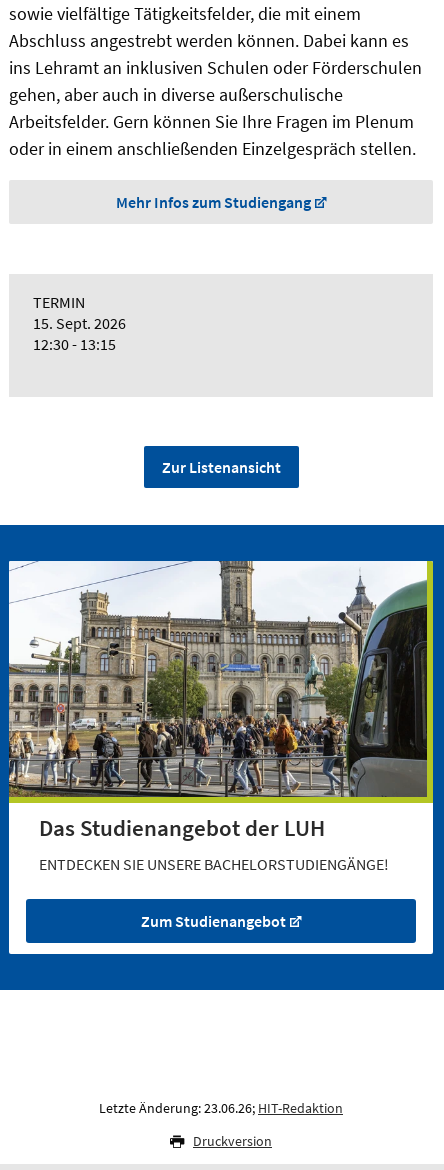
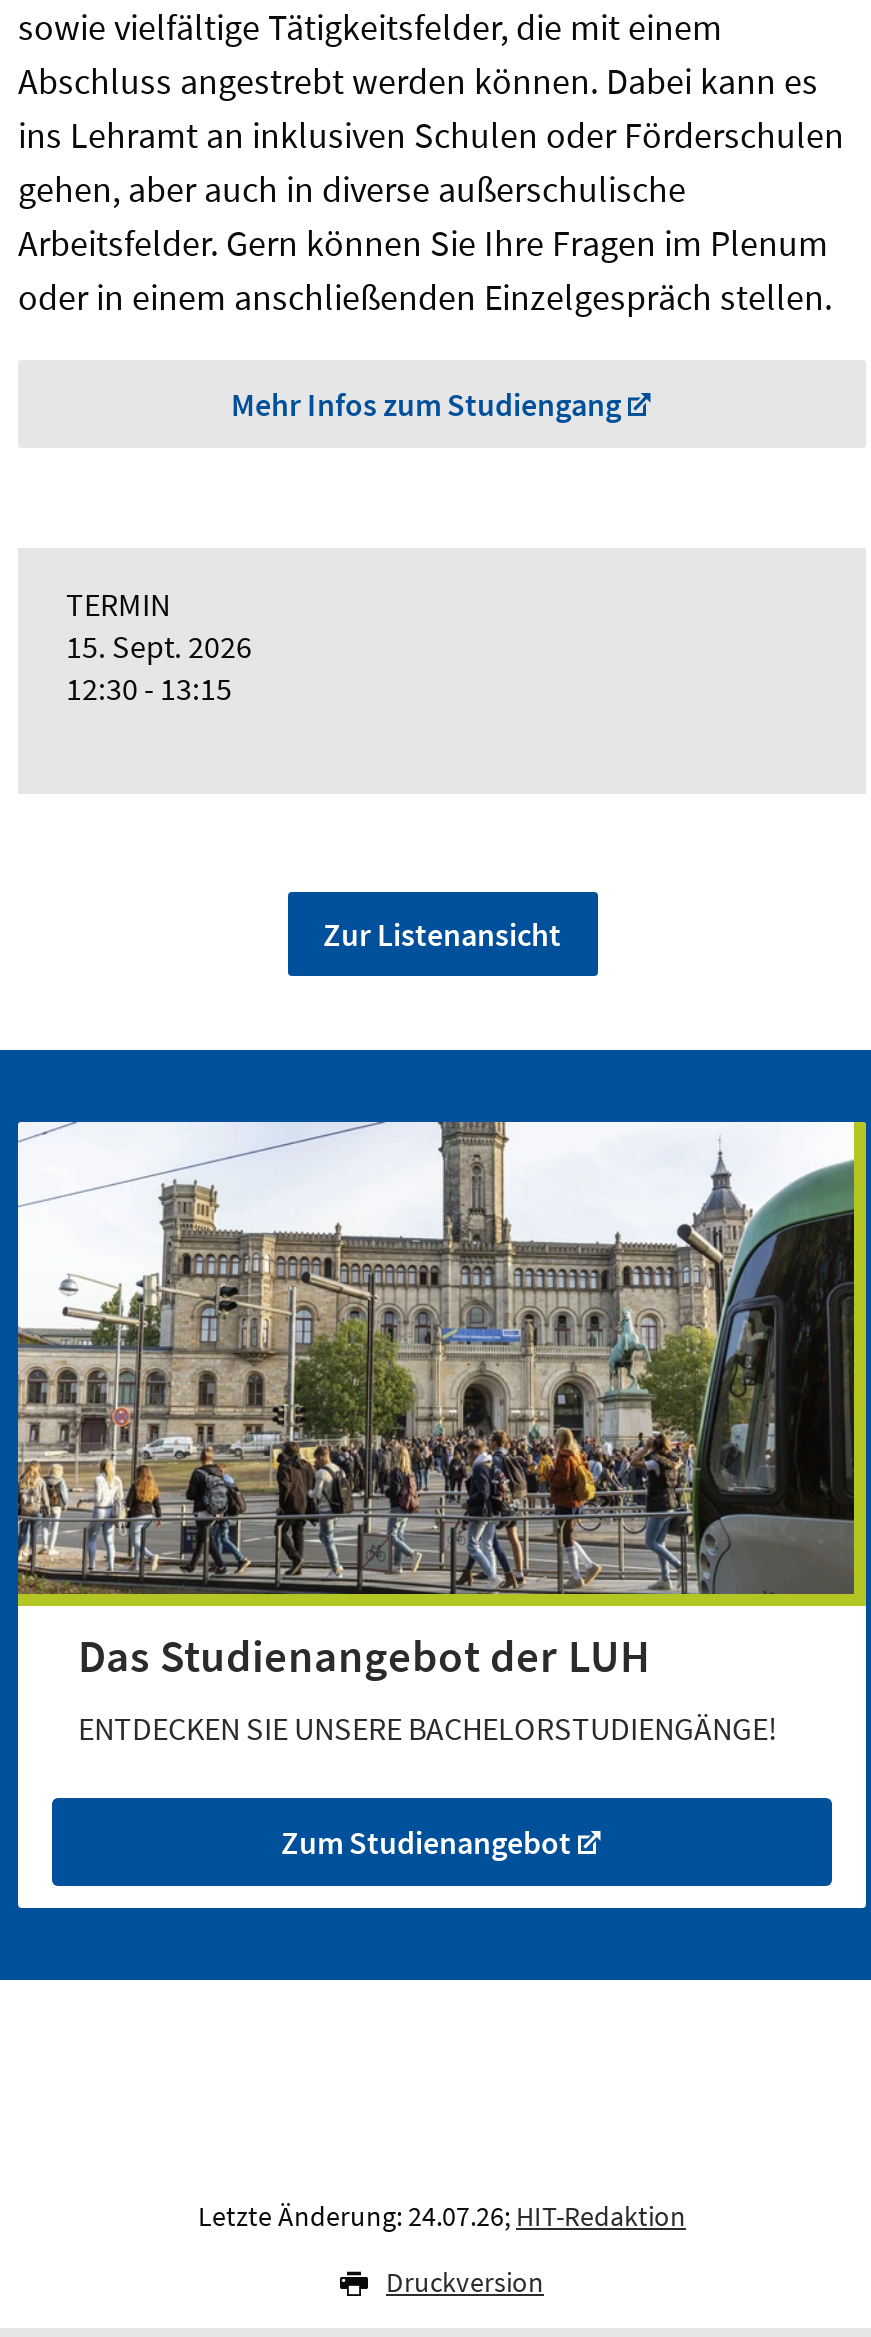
[99,1099,343,1117] Letzte Änderung: 23.06.26; HIT-Redaktion -> [198,2197,686,2233] Letzte Änderung: 24.07.26; HIT-Redaktion

